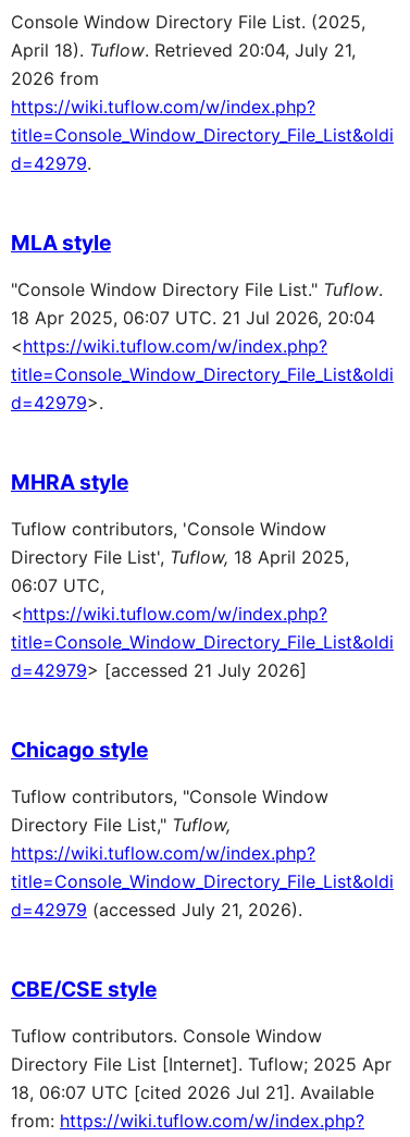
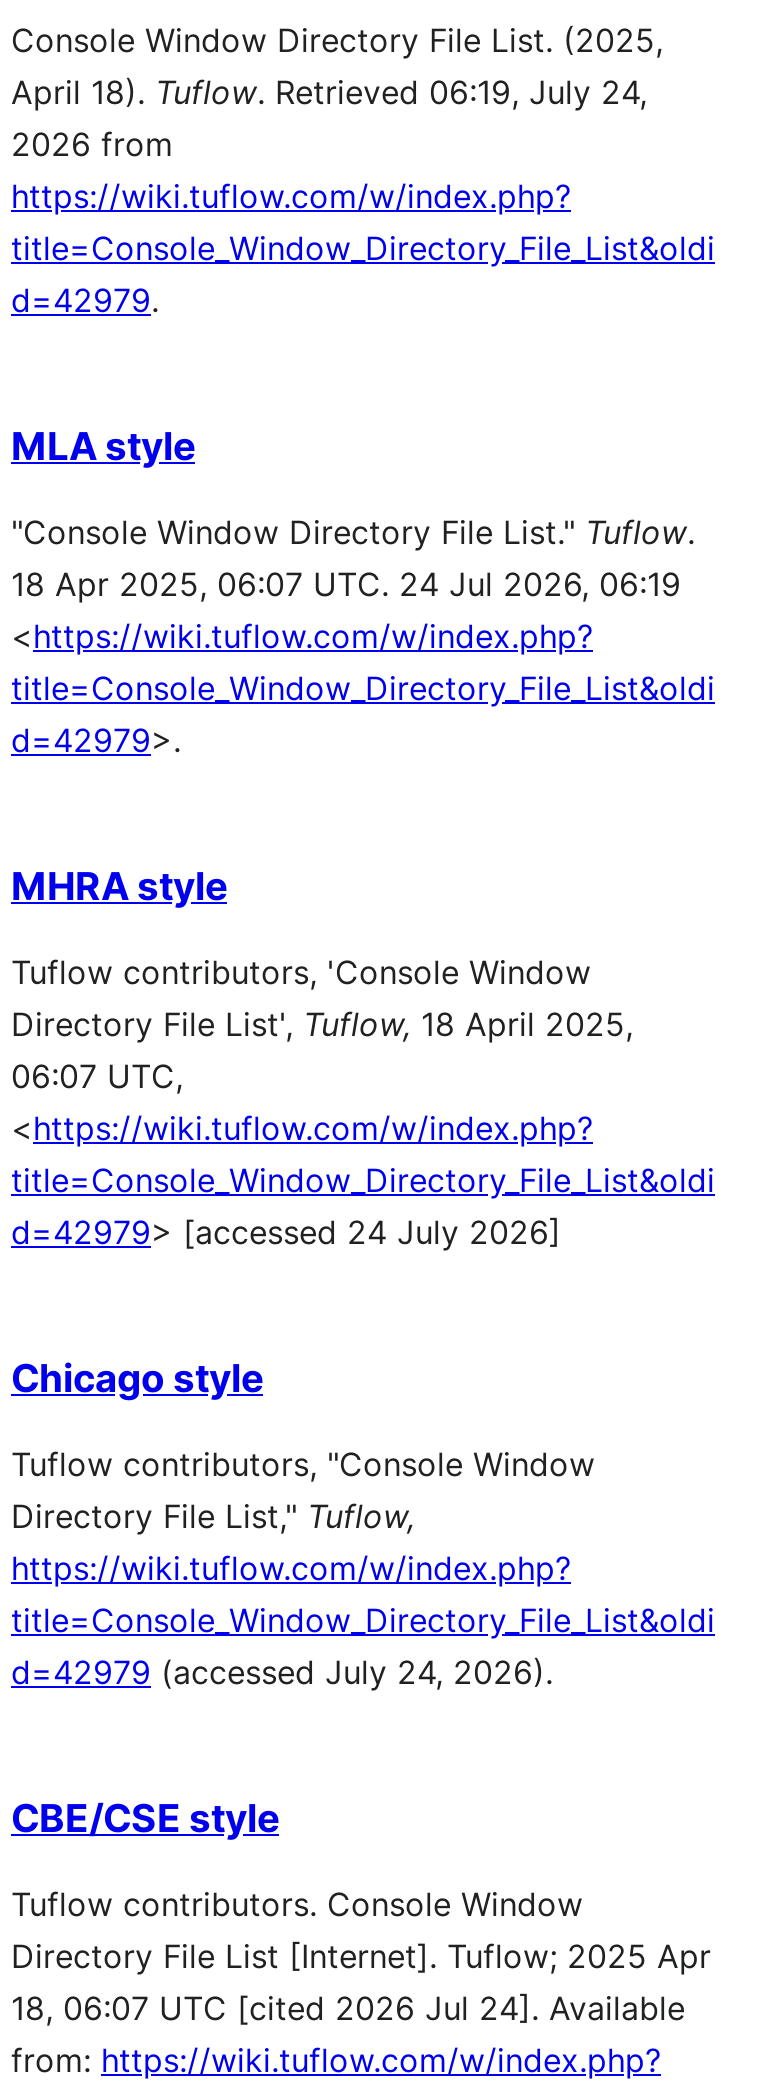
[11,39,356,61] April 18). Tuflow. Retrieved 20:04, July 21, -> [11,72,647,112] April 18). Tuflow. Retrieved 06:19, July 24,
[11,307,375,329] 18 Apr 2025, 06:07 UTC. 21 Jul 2026, 20:04 -> [11,564,681,604] 18 Apr 2025, 06:07 UTC. 24 Jul 2026, 06:19
[11,660,307,681] d=42979> [accessed 21 July 2026] -> [11,1212,561,1252] d=42979> [accessed 24 July 2026]
[11,899,302,921] d=42979 (accessed July 21, 2026). -> [11,1652,553,1692] d=42979 (accessed July 24, 2026).
[11,1082,374,1103] 18, 06:07 UTC [cited 2026 Jul 21]. Available -> [11,1988,685,2028] 18, 06:07 UTC [cited 2026 Jul 24]. Available

